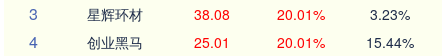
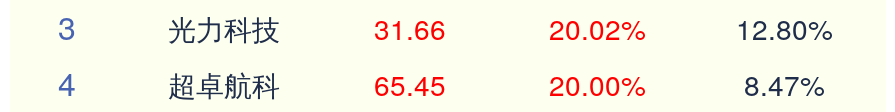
[87,4,409,24] 星辉环材 | 38.08 | 20.01% | 3.23% -> [168,9,832,49] 光力科技 | 31.66 | 20.02% | 12.80%
[87,32,413,52] 创业黑马 | 25.01 | 20.01% | 15.44% -> [168,65,824,105] 超卓航科 | 65.45 | 20.00% | 8.47%

